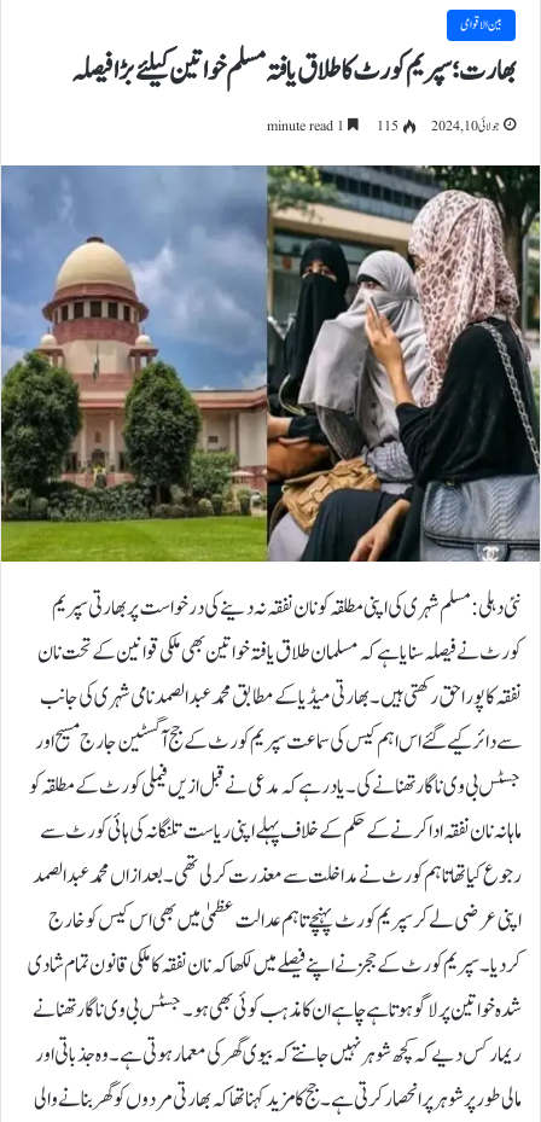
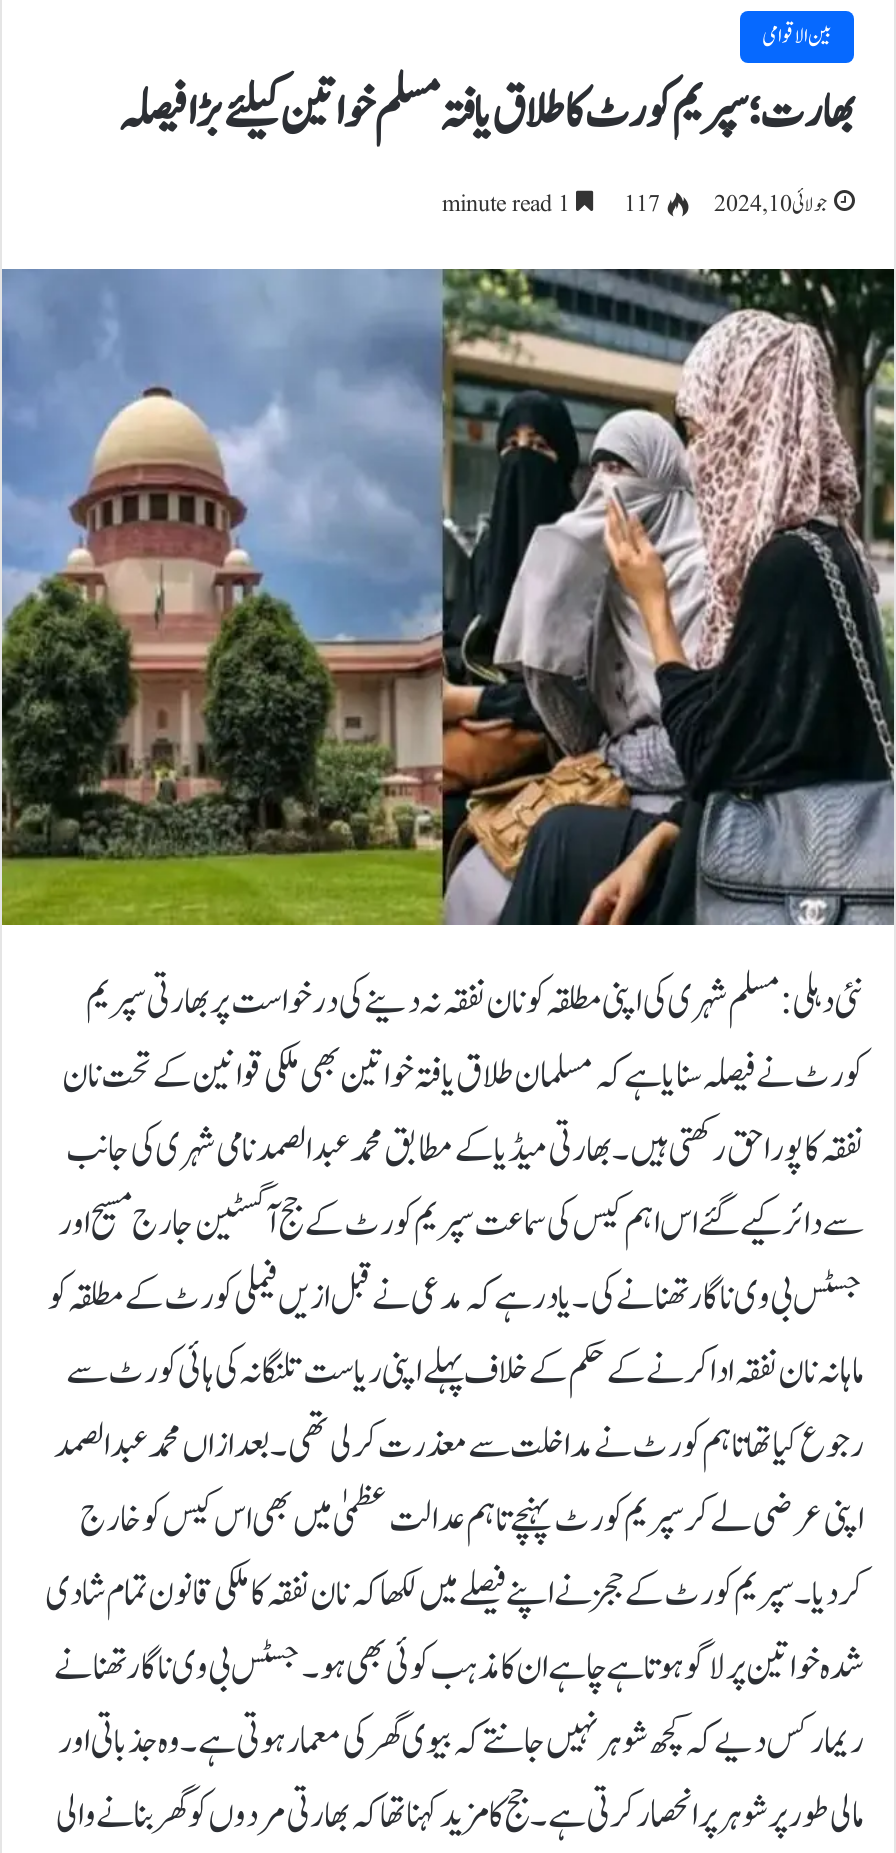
[377,116,399,136] 115 -> [624,187,660,221] 117

